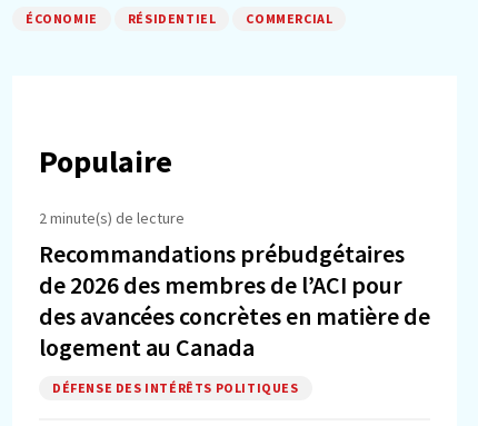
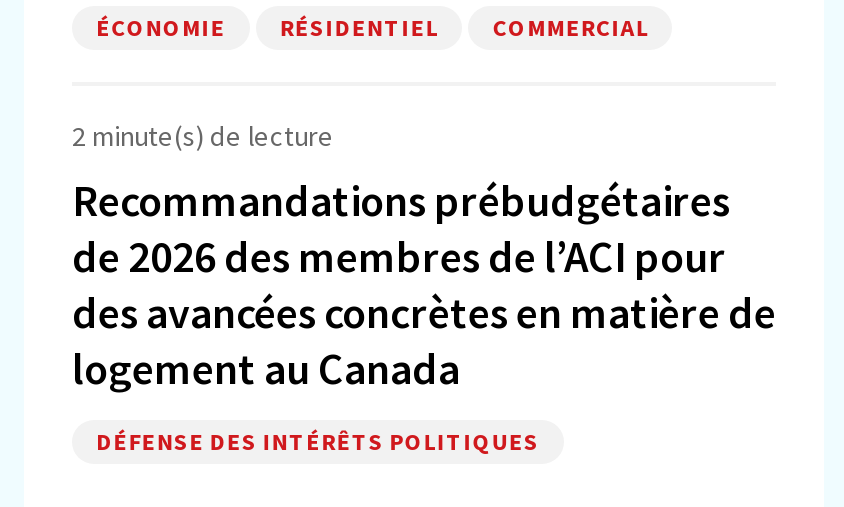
[39,141,172,181] Populaire -> none

